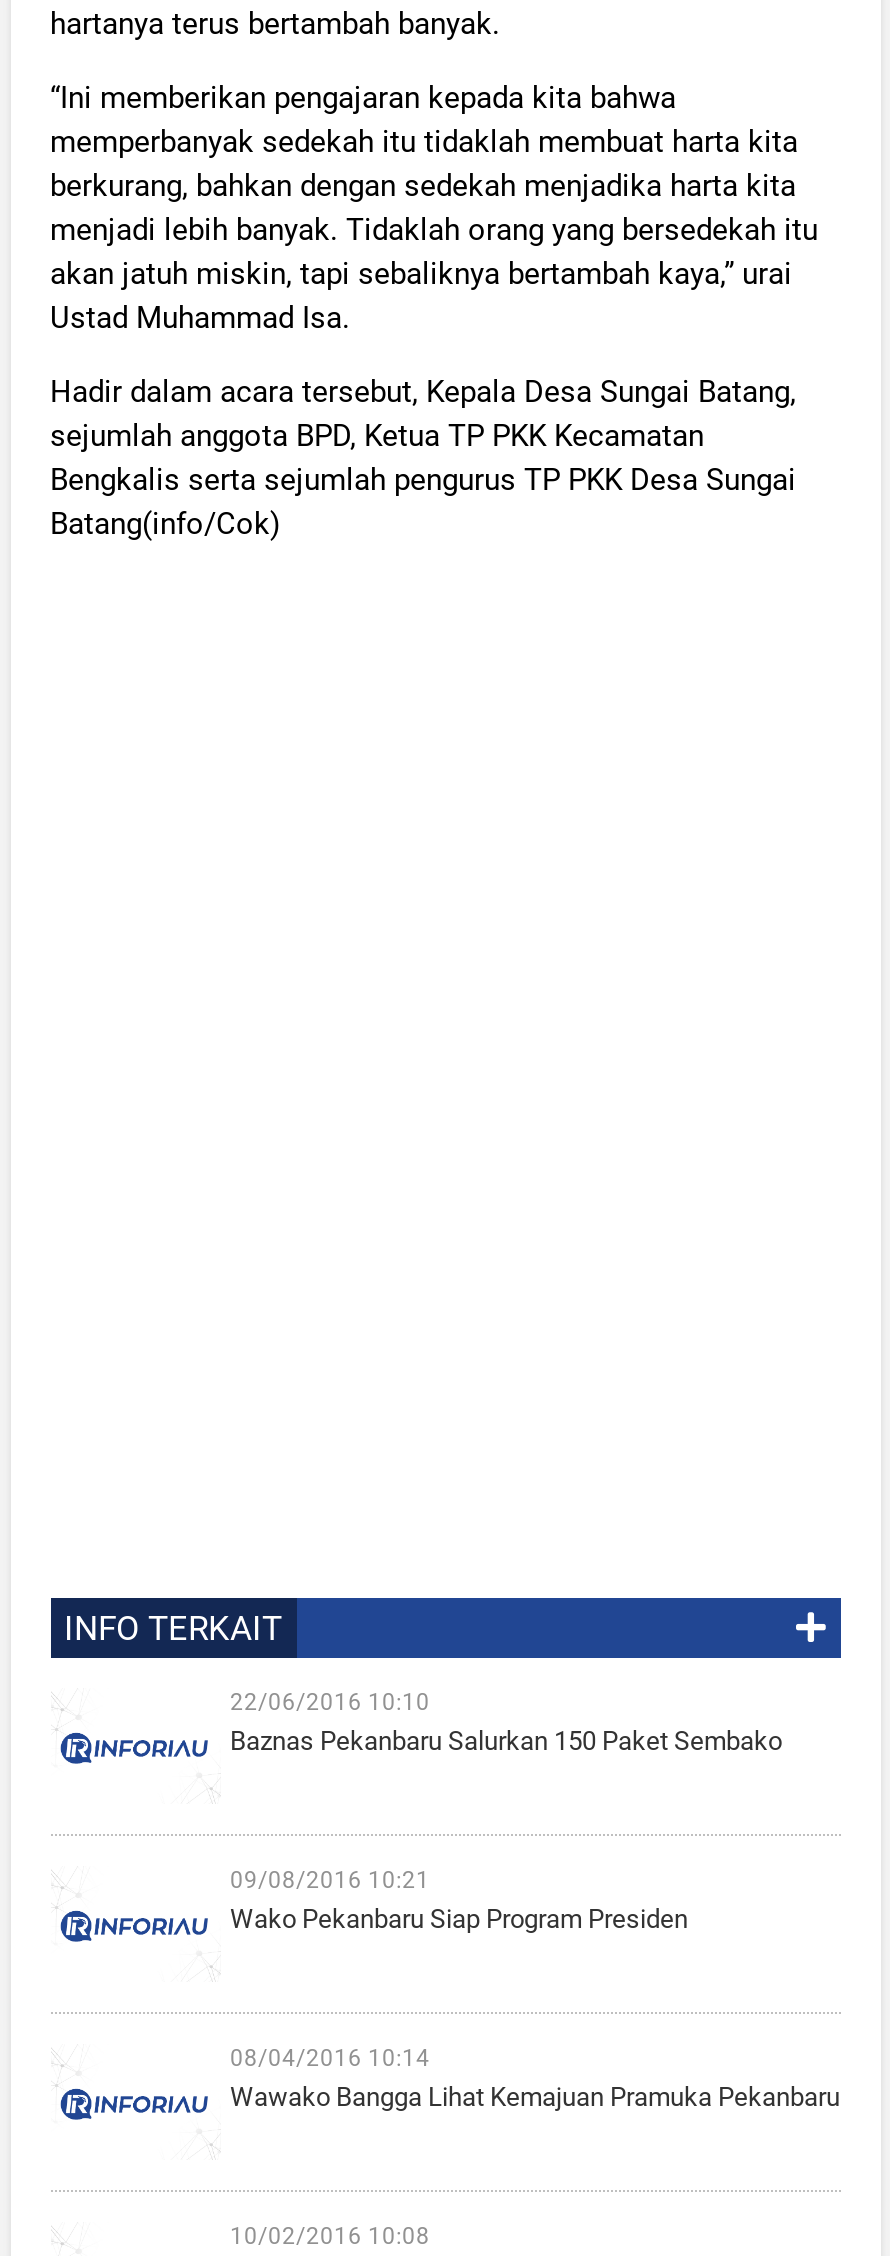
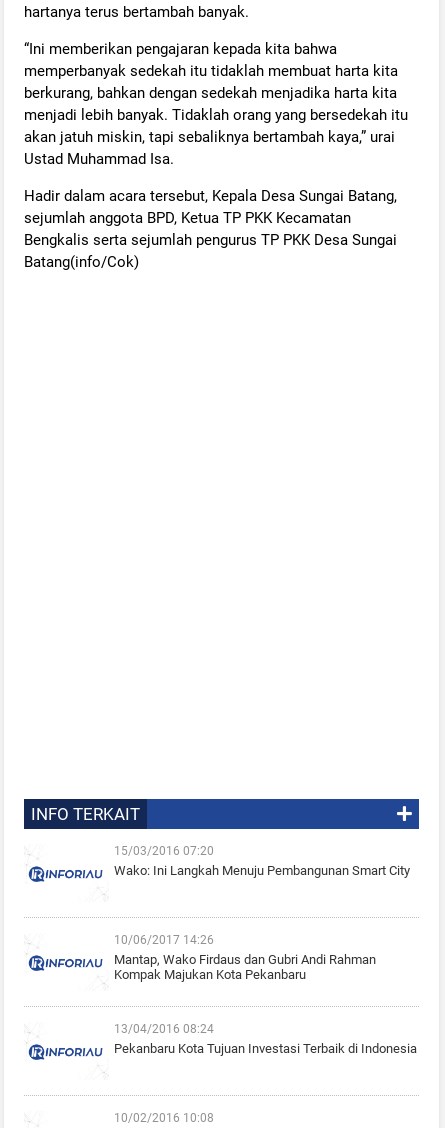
[230,1688,782,1756] 22/06/2016 10:10 | Baznas Pekanbaru Salurkan 150 Paket Sembako -> [113,844,409,878] 15/03/2016 07:20 | Wako: Ini Langkah Menuju Pembangunan Smart City
[230,1866,688,1934] 09/08/2016 10:21 | Wako Pekanbaru Siap Program Presiden -> [113,933,375,982] 10/06/2017 14:26 | Mantap, Wako Firdaus dan Gubri Andi Rahman | Kompak Majukan Kota Pekanbaru
[230,2044,840,2112] 08/04/2016 10:14 | Wawako Bangga Lihat Kemajuan Pramuka Pekanbaru -> [113,1022,416,1056] 13/04/2016 08:24 | Pekanbaru Kota Tujuan Investasi Terbaik di Indonesia

